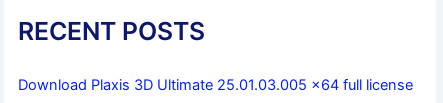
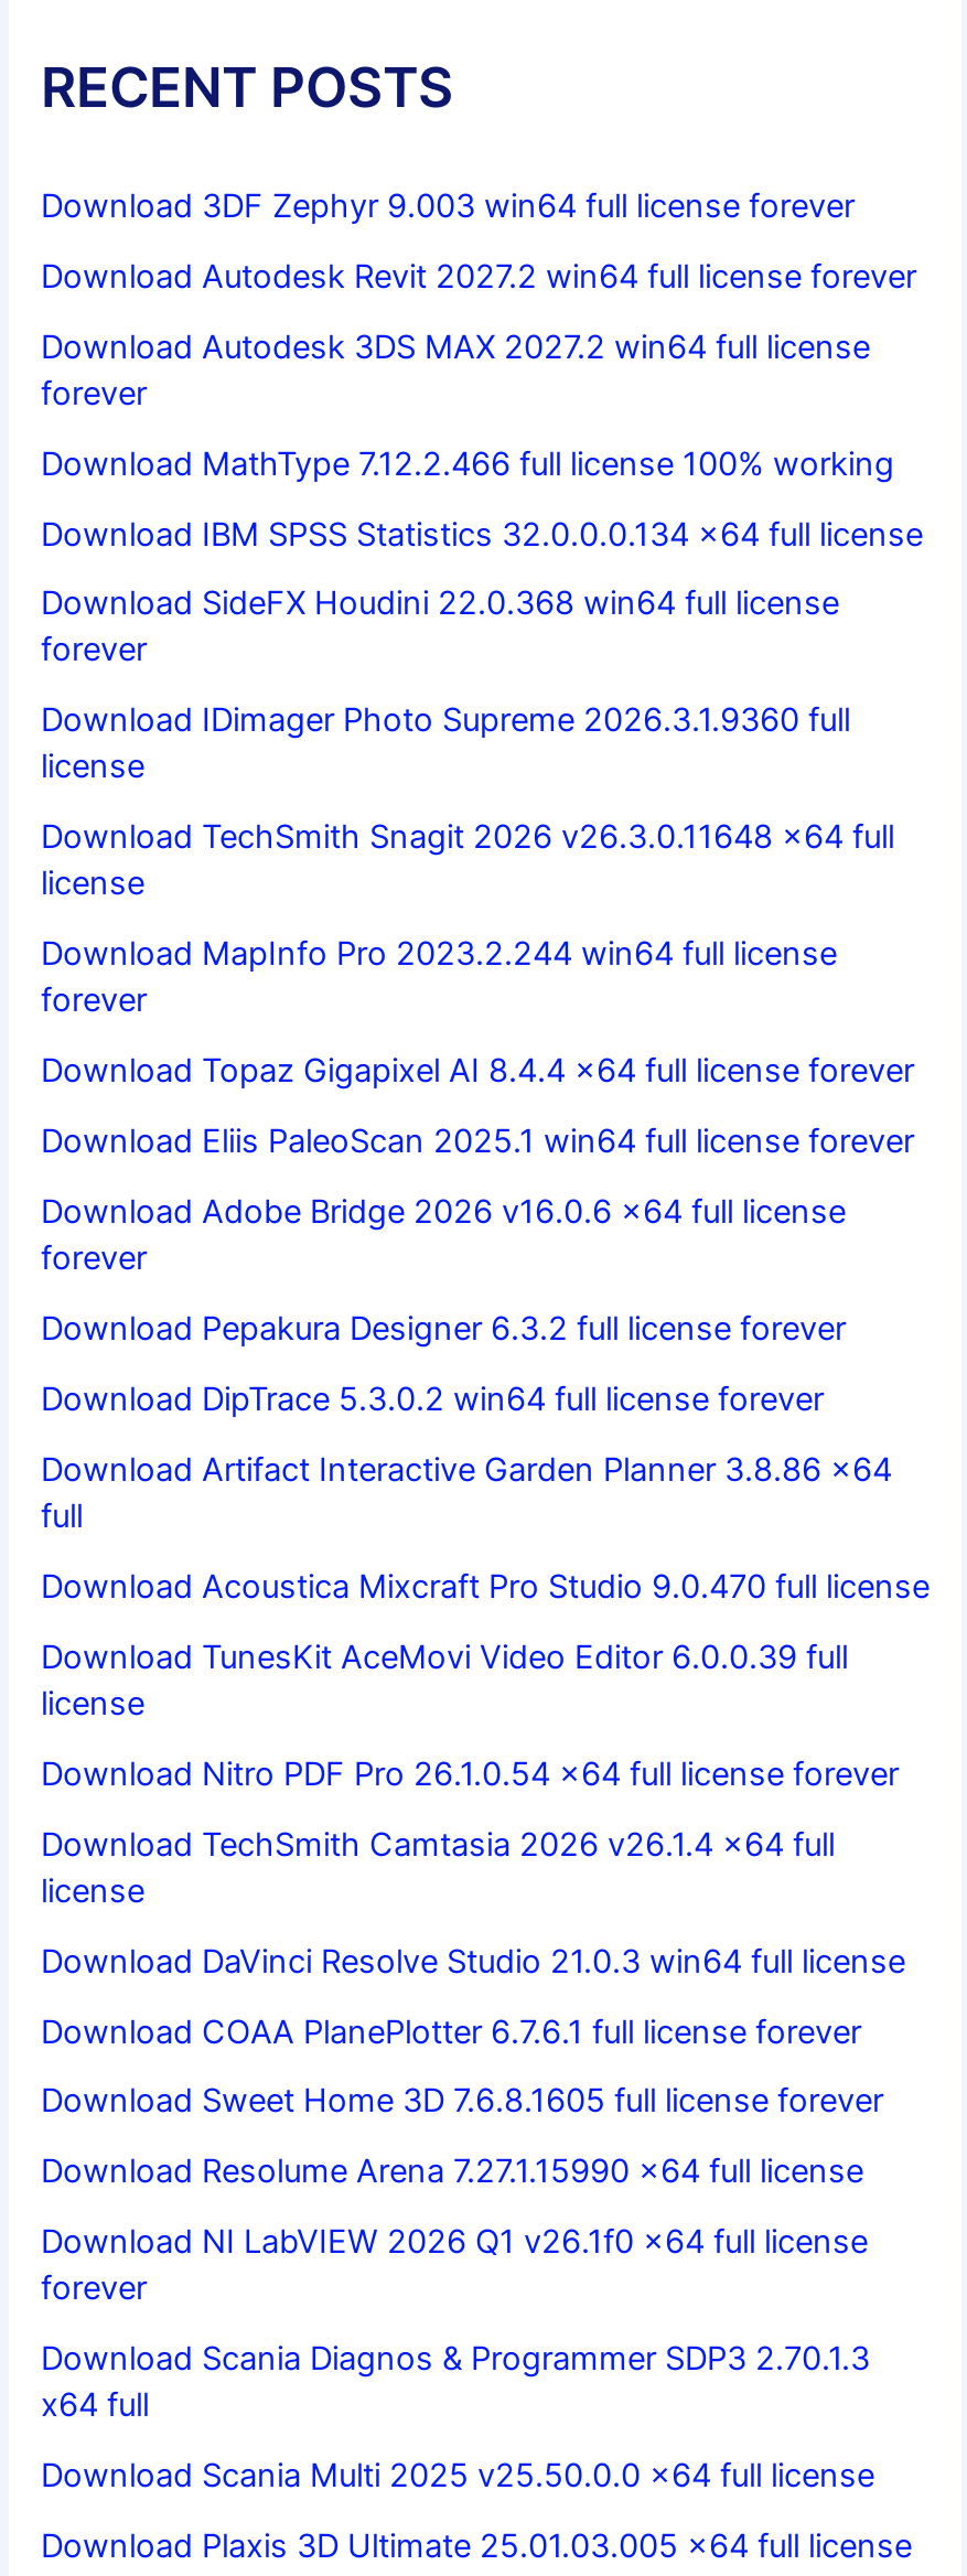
none -> [41,186,930,2496] Download 3DF Zephyr 9.003 win64 full license forever | Download Autodesk Revit 2027.2 win64 full license forever | Download Autodesk 3DS MAX 2027.2 win64 full license | forever | Download MathType 7.12.2.466 full license 100% working | Download IBM SPSS Statistics 32.0.0.0.134 x64 full license | Download SideFX Houdini 22.0.368 win64 full license | forever | Download IDimager Photo Supreme 2026.3.1.9360 full | license | Download TechSmith Snagit 2026 v26.3.0.11648 x64 full | license | Download MapInfo Pro 2023.2.244 win64 full license | forever | Download Topaz Gigapixel AI 8.4.4 x64 full license forever | Download Eliis PaleoScan 2025.1 win64 full license forever | Download Adobe Bridge 2026 v16.0.6 x64 full license | forever | Download Pepakura Designer 6.3.2 full license forever | Download DipTrace 5.3.0.2 win64 full license forever | Download Artifact Interactive Garden Planner 3.8.86 x64 | full | Download Acoustica Mixcraft Pro Studio 9.0.470 full license | Download TunesKit AceMovi Video Editor 6.0.0.39 full | license | Download Nitro PDF Pro 26.1.0.54 x64 full license forever | Download TechSmith Camtasia 2026 v26.1.4 x64 full | license | Download DaVinci Resolve Studio 21.0.3 win64 full license | Download COAA PlanePlotter 6.7.6.1 full license forever | Download Sweet Home 3D 7.6.8.1605 full license forever | Download Resolume Arena 7.27.1.15990 x64 full license | Download NI LabVIEW 2026 Q1 v26.1f0 x64 full license | forever | Download Scania Diagnos & Programmer SDP3 2.70.1.3 | x64 full | Download Scania Multi 2025 v25.50.0.0 x64 full license

